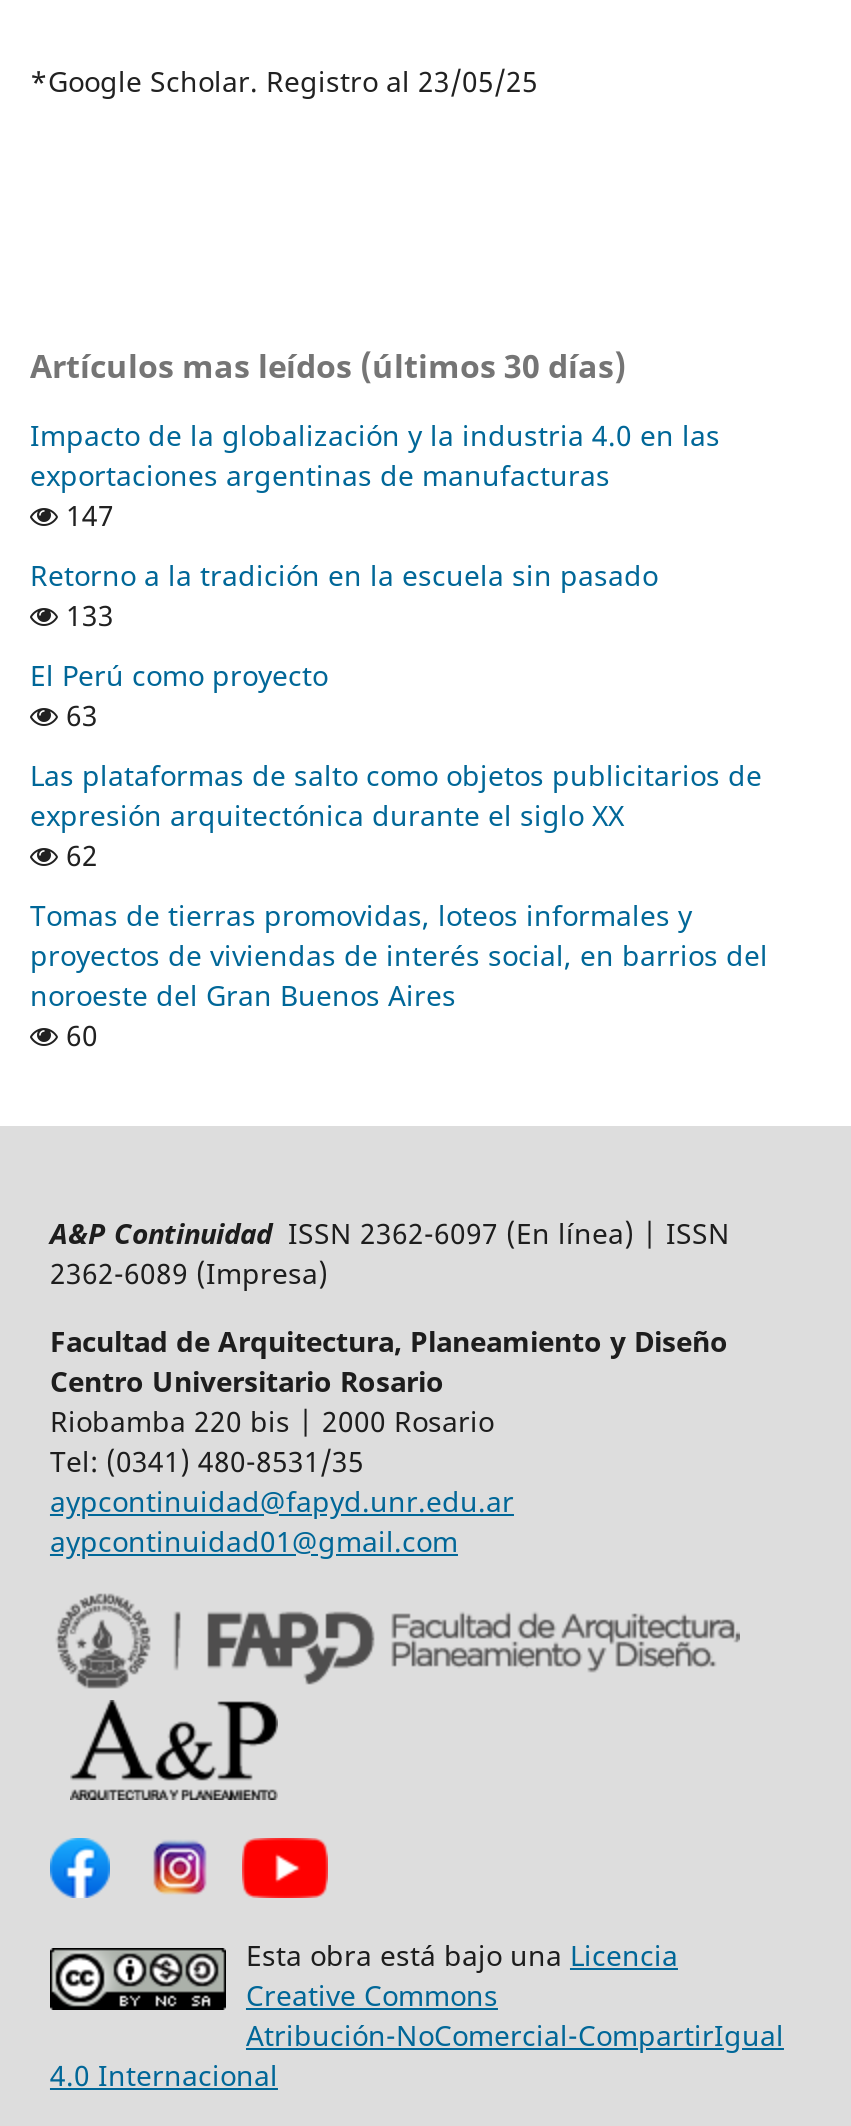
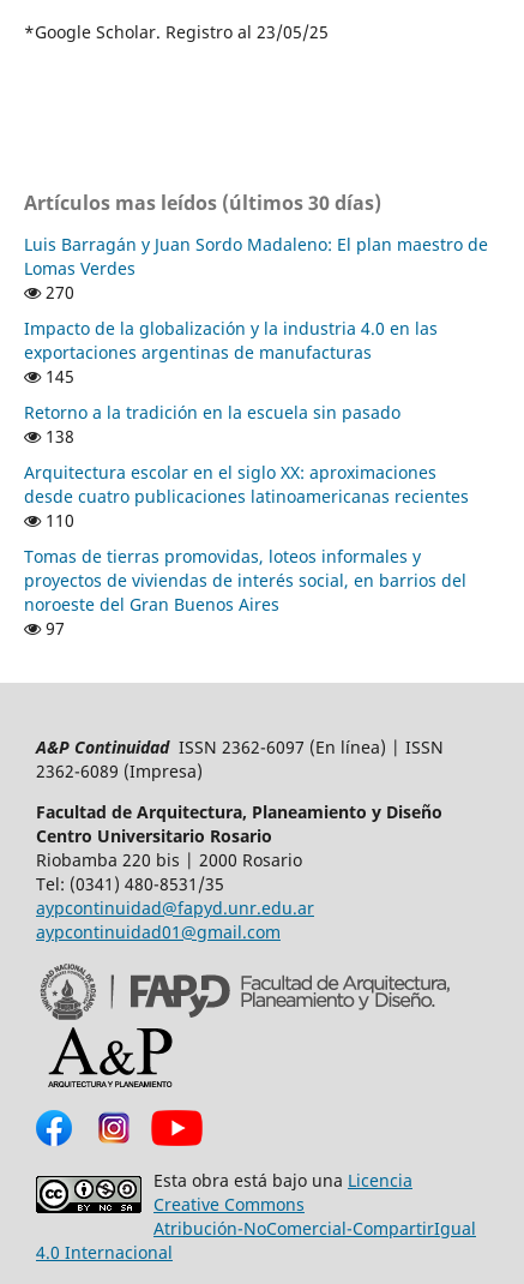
none -> [24,233,488,304] Luis Barragán y Juan Sordo Madaleno: El plan maestro de | Lomas Verdes | 270
moved [30,416,720,494] -> [24,317,438,364]: Impacto de la globalización y la industria 4.0 en las | exportaciones argentinas de manufacturas
[58,496,114,534] 147 -> [41,365,74,388] 145
moved [30,556,658,594] -> [24,401,400,424]: Retorno a la tradición en la escuela sin pasado
[30,596,762,874] 133 | El Perú como proyecto | 63 | Las plataformas de salto como objetos publicitarios de | expresión arquitectónica durante el siglo XX | 62 -> [24,425,469,531] 138 | Arquitectura escolar en el siglo XX: aproximaciones | desde cuatro publicaciones latinoamericanas recientes | 110
[58,1016,98,1054] 60 -> [41,617,65,639] 97

